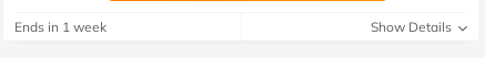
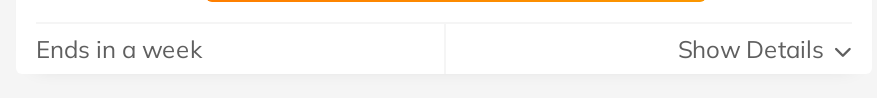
[14,19,107,35] Ends in 1 week -> [36,34,202,64] Ends in a week

